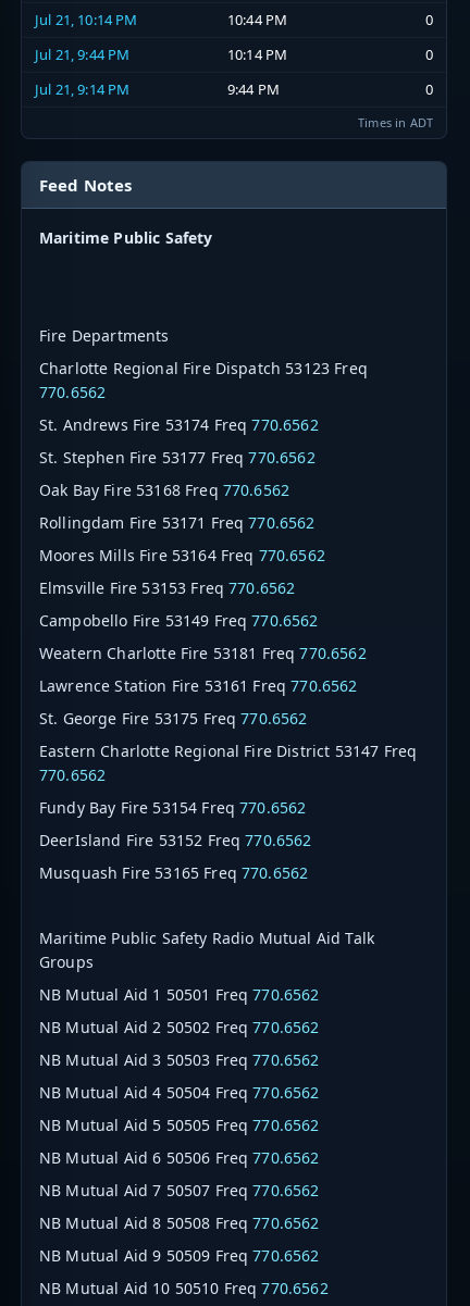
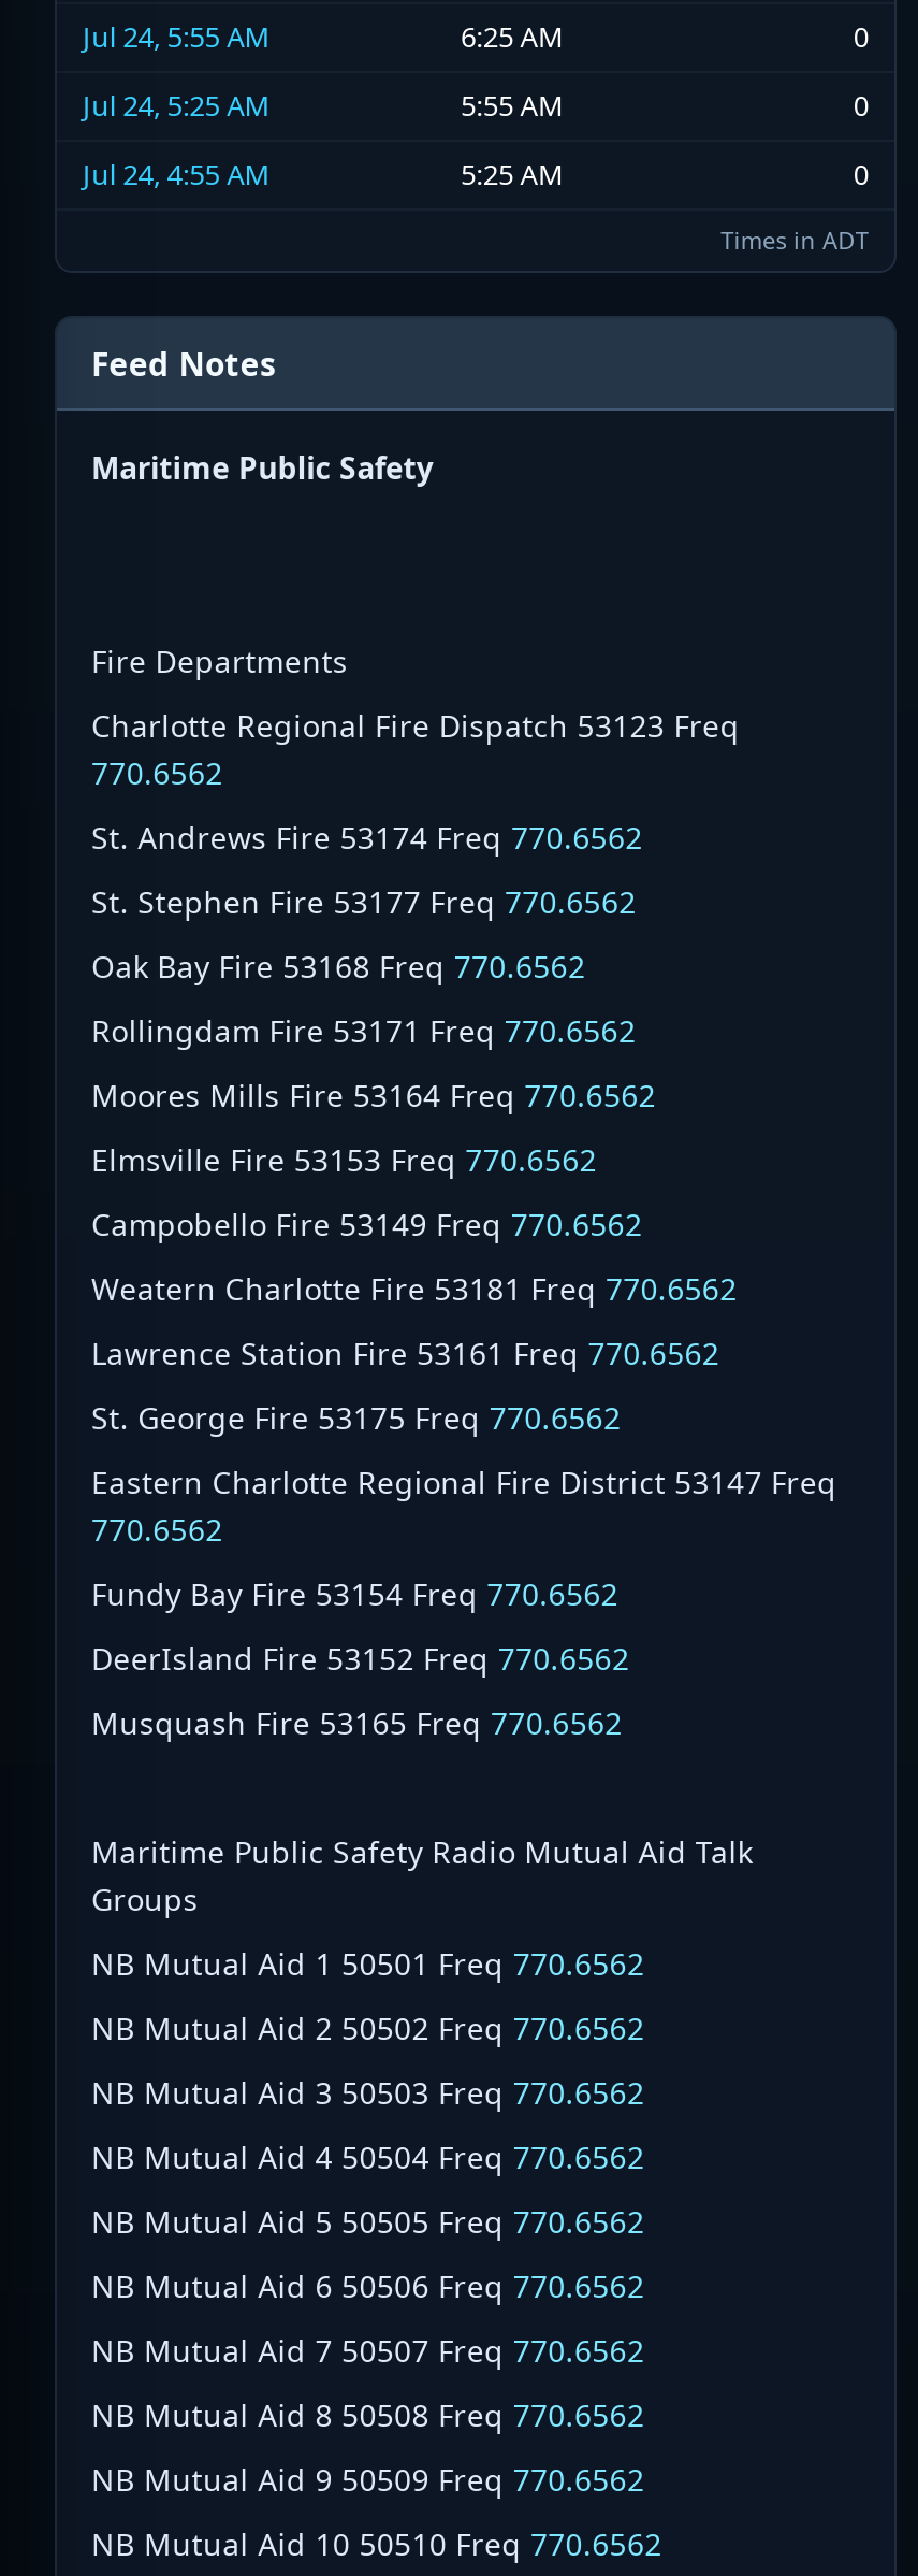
[35,10,288,29] Jul 21, 10:14 PM | 10:44 PM -> [83,17,564,56] Jul 24, 5:55 AM | 6:25 AM
[35,45,288,64] Jul 21, 9:44 PM | 10:14 PM -> [83,86,564,125] Jul 24, 5:25 AM | 5:55 AM
[35,79,280,99] Jul 21, 9:14 PM | 9:44 PM -> [83,155,564,194] Jul 24, 4:55 AM | 5:25 AM

